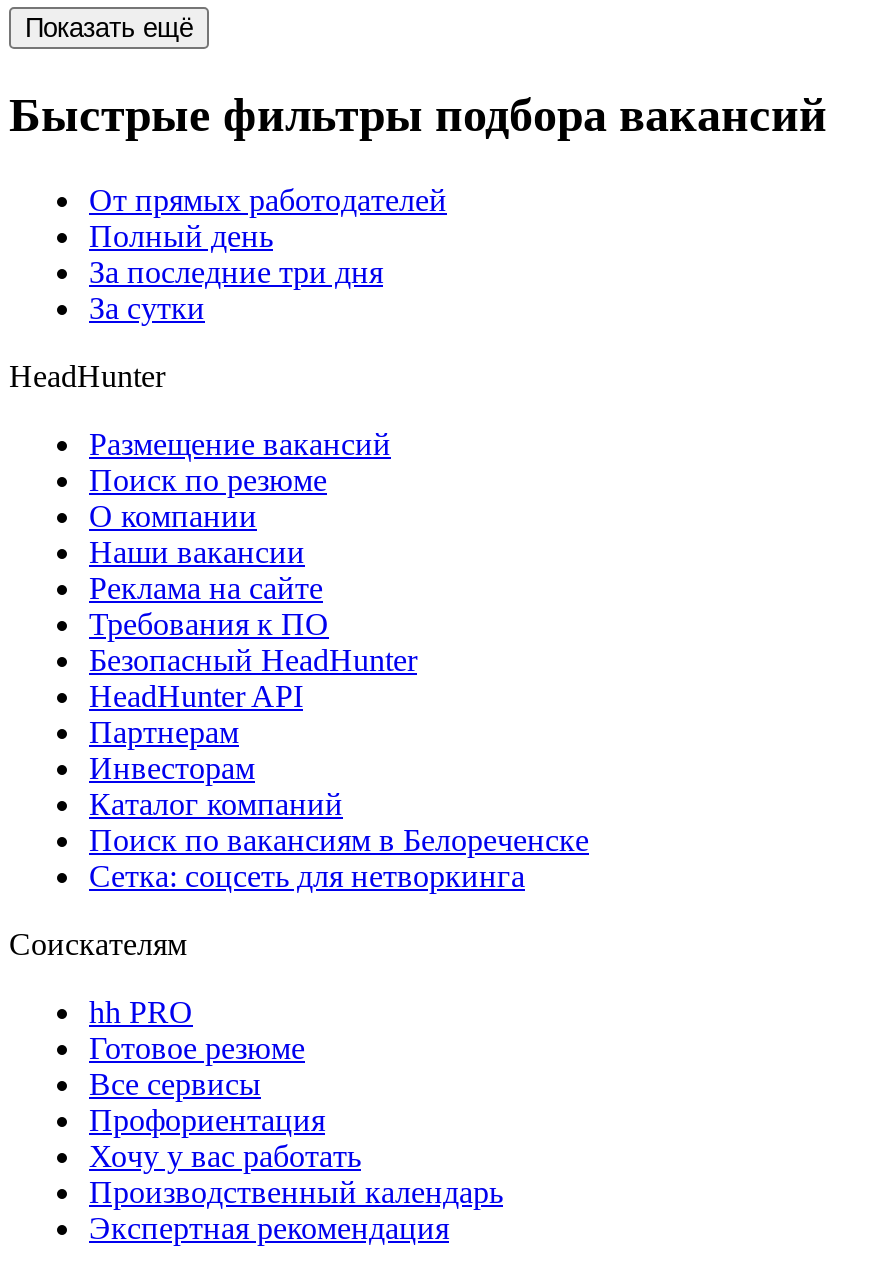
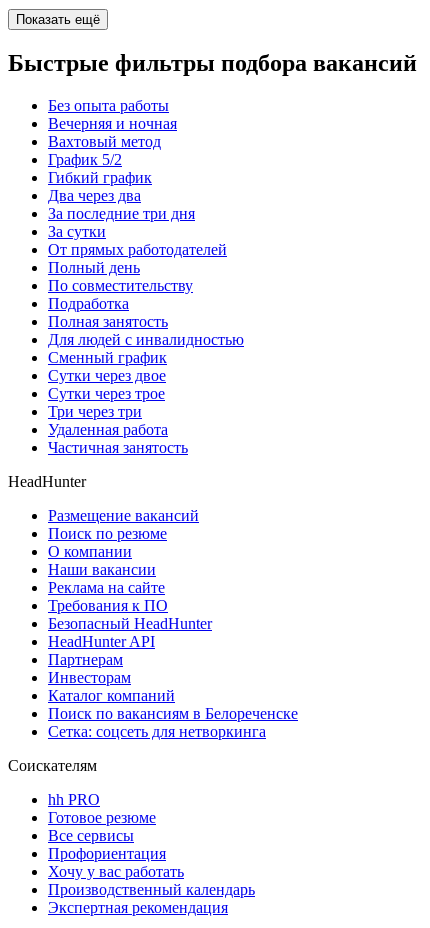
none -> [48,97,177,204] Без опыта работы | Вечерняя и ночная | Вахтовый метод | График 5/2 | Гибкий график | Два через два
moved [89,183,447,253] -> [48,241,227,276]: От прямых работодателей | Полный день
none -> [48,277,244,456] По совместительству | Подработка | Полная занятость | Для людей с инвалидностью | Сменный график | Сутки через двое | Сутки через трое | Три через три | Удаленная работа | Частичная занятость

